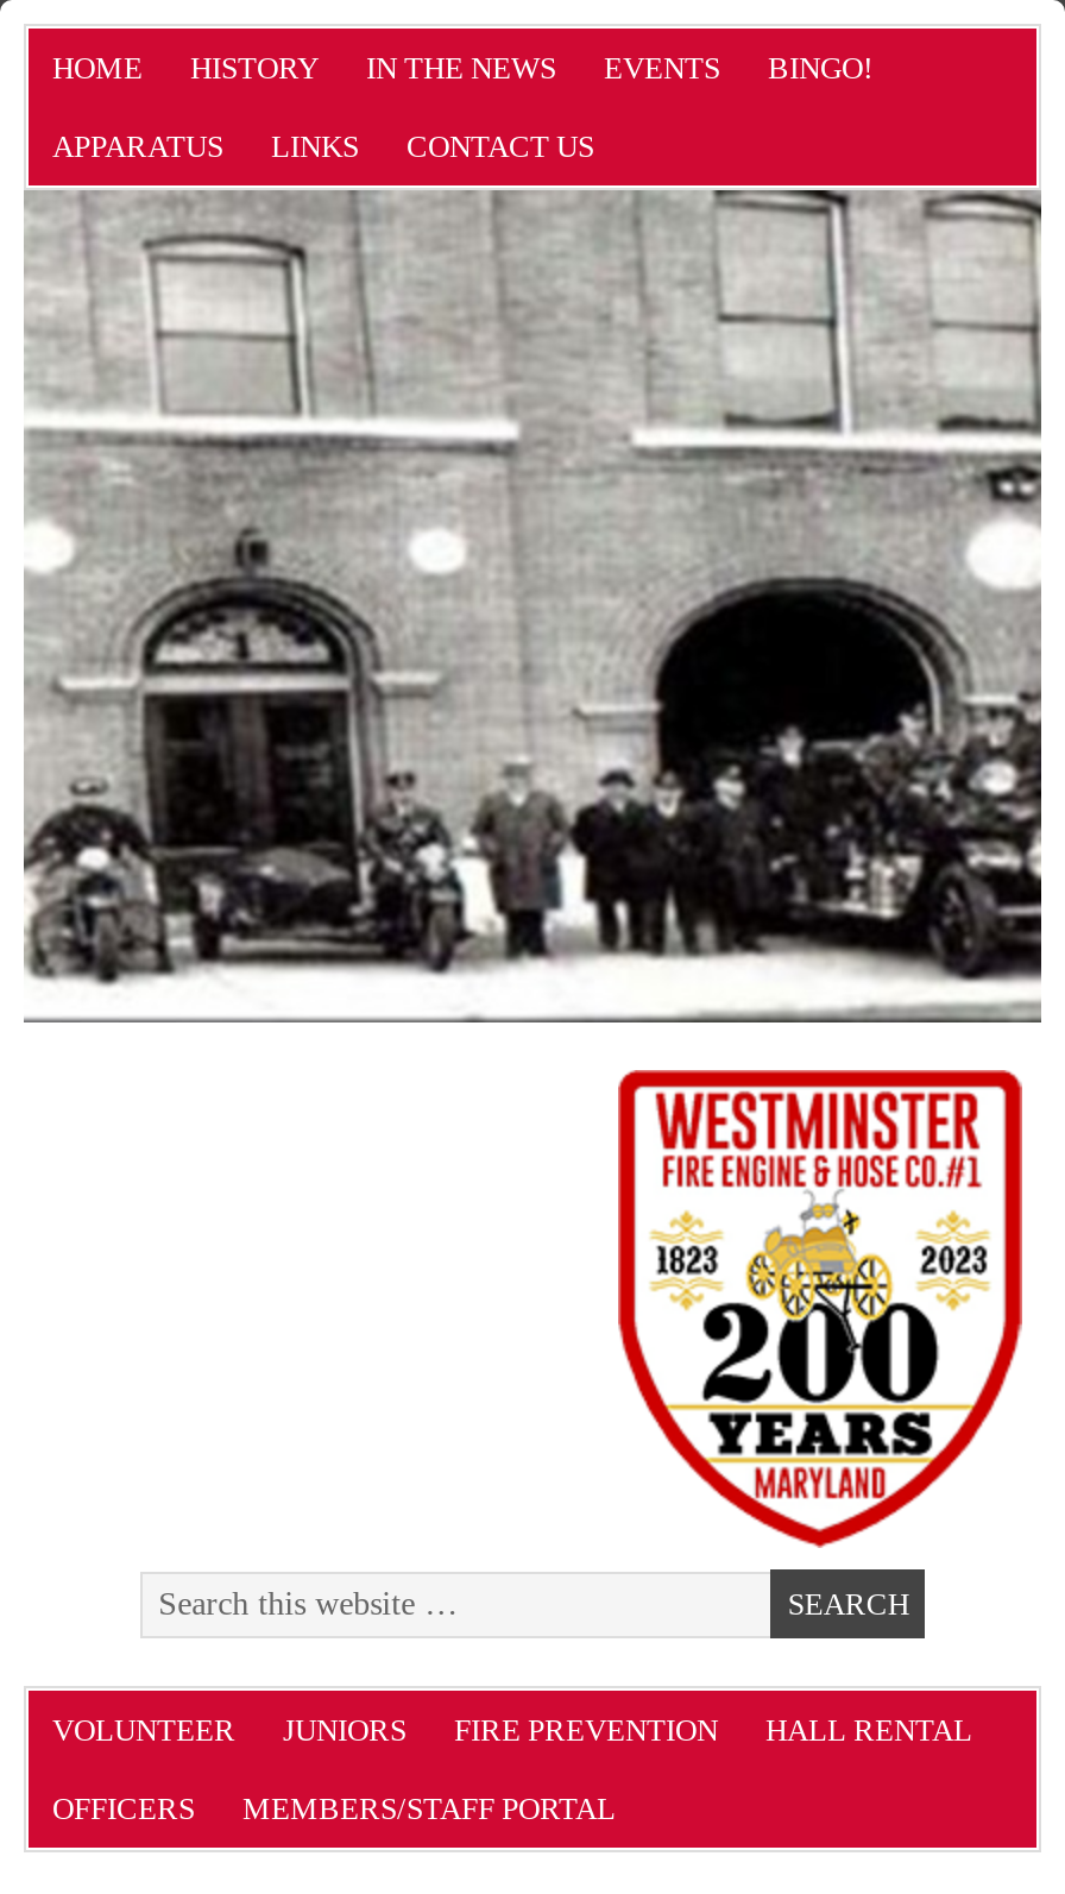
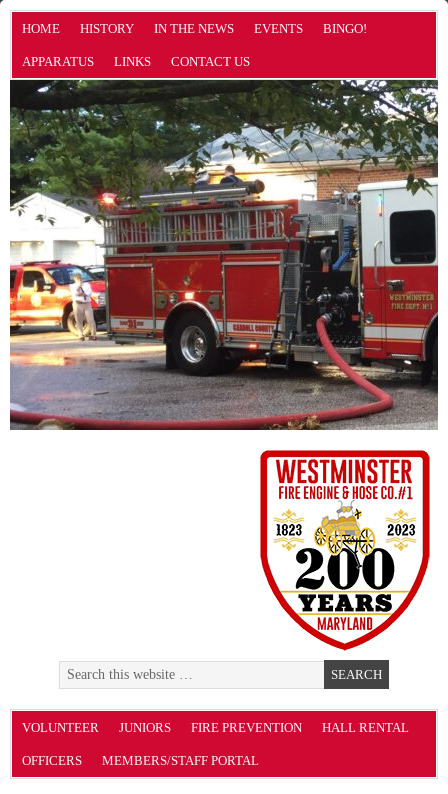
[21,188,1044,1022] [image] -> [9,79,439,430] [image]

